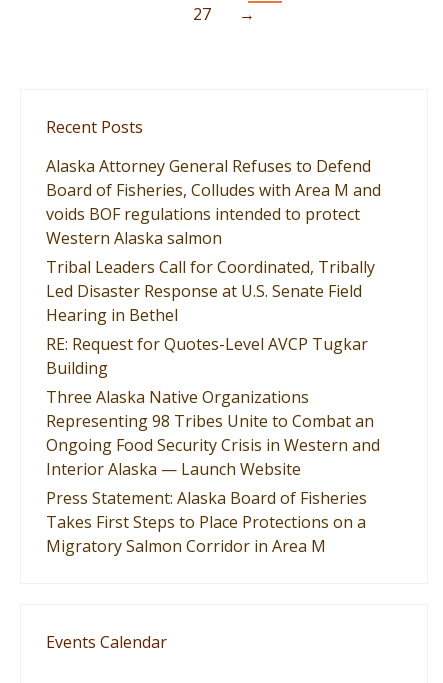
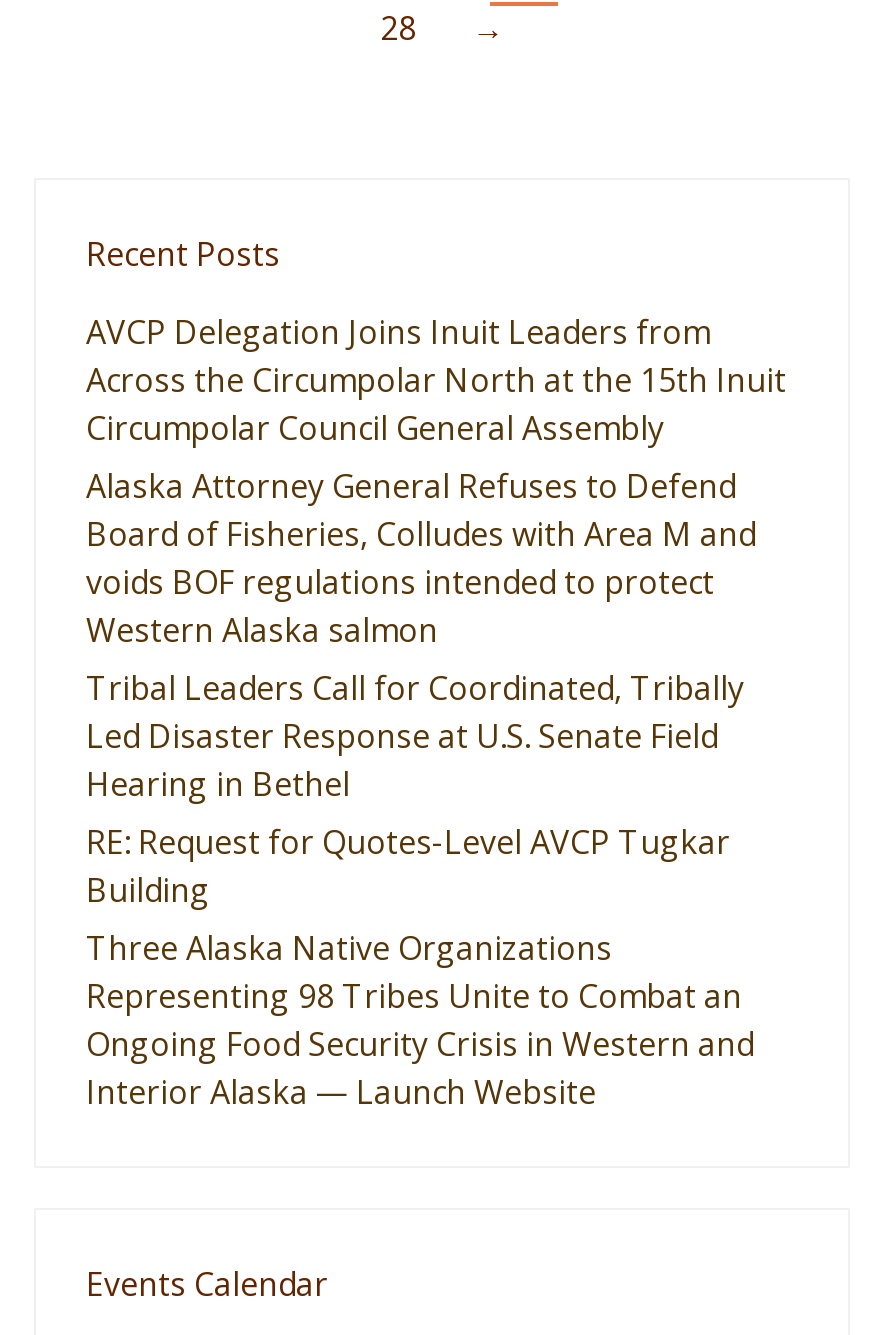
[193,3,211,25] 27 -> [380,6,416,50] 28
none -> [86,310,786,450] AVCP Delegation Joins Inuit Leaders from | Across the Circumpolar North at the 15th Inuit | Circumpolar Council General Assembly
moved [46,155,381,480] -> [86,464,756,1114]: Alaska Attorney General Refuses to Defend | Board of Fisheries, Colludes with Area M and | voids BOF regulations intended to protect | ... | Ongoing Food Security Crisis in Western and | Interior Alaska — Launch Website
[46,487,367,557] Press Statement: Alaska Board of Fisheries | Takes First Steps to Place Protections on a | Migratory Salmon Corridor in Area M -> none

